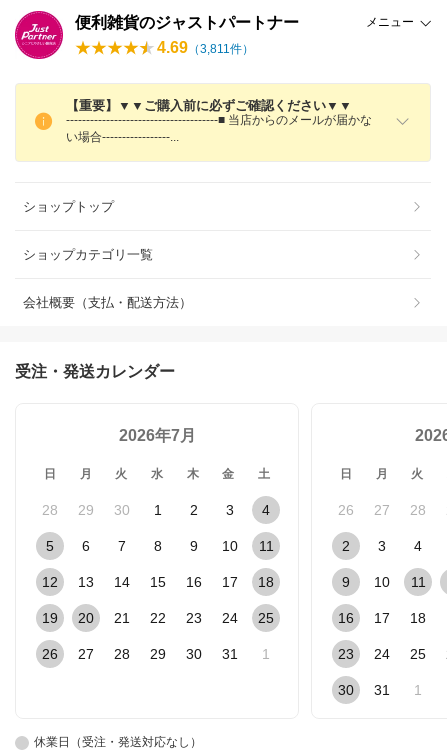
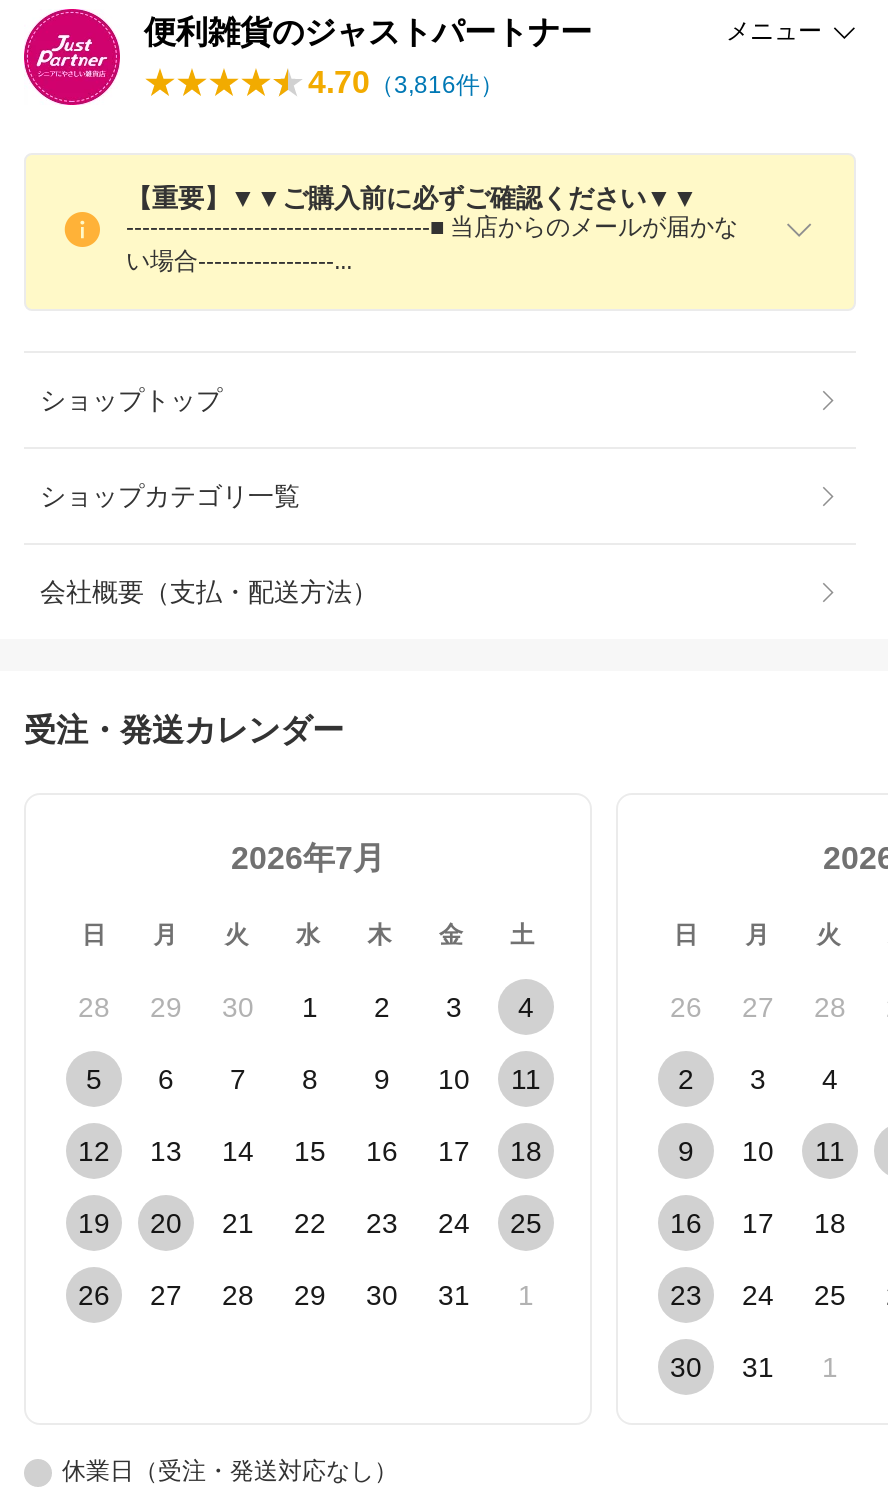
[157,39,254,56] 4.69（3,811件） -> [308,65,504,99] 4.70（3,816件）

